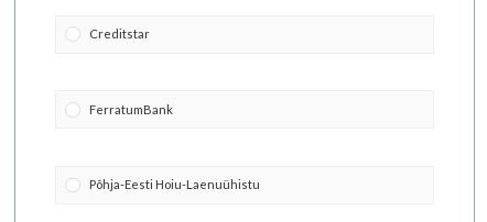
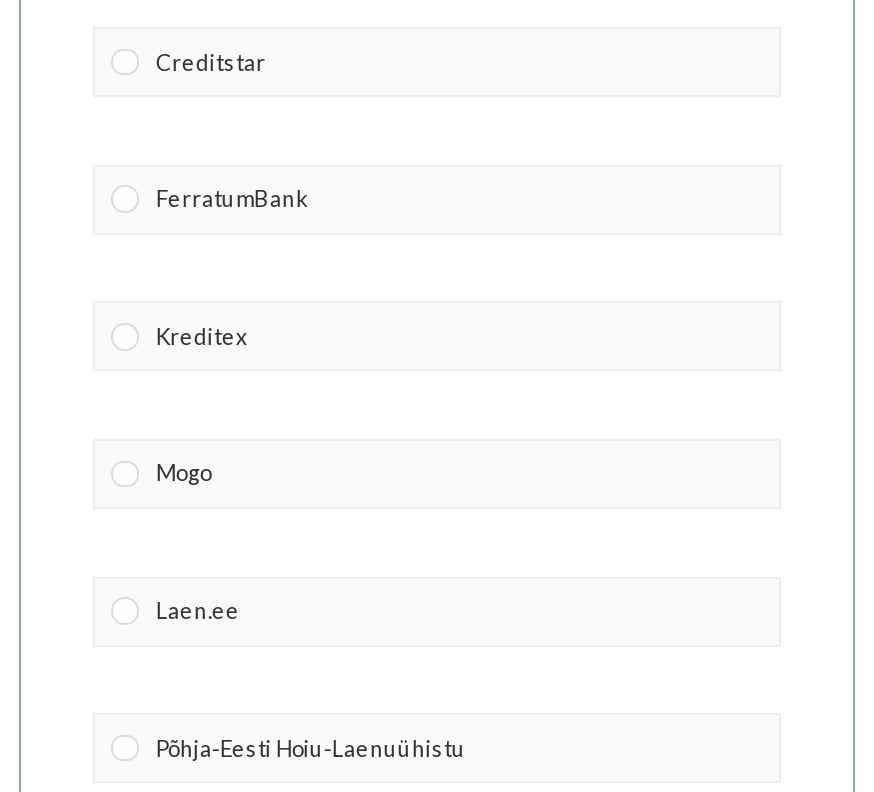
none -> [156,323,248,349] Kreditex
none -> [156,460,212,486] Mogo
none -> [156,597,240,623] Laen.ee

